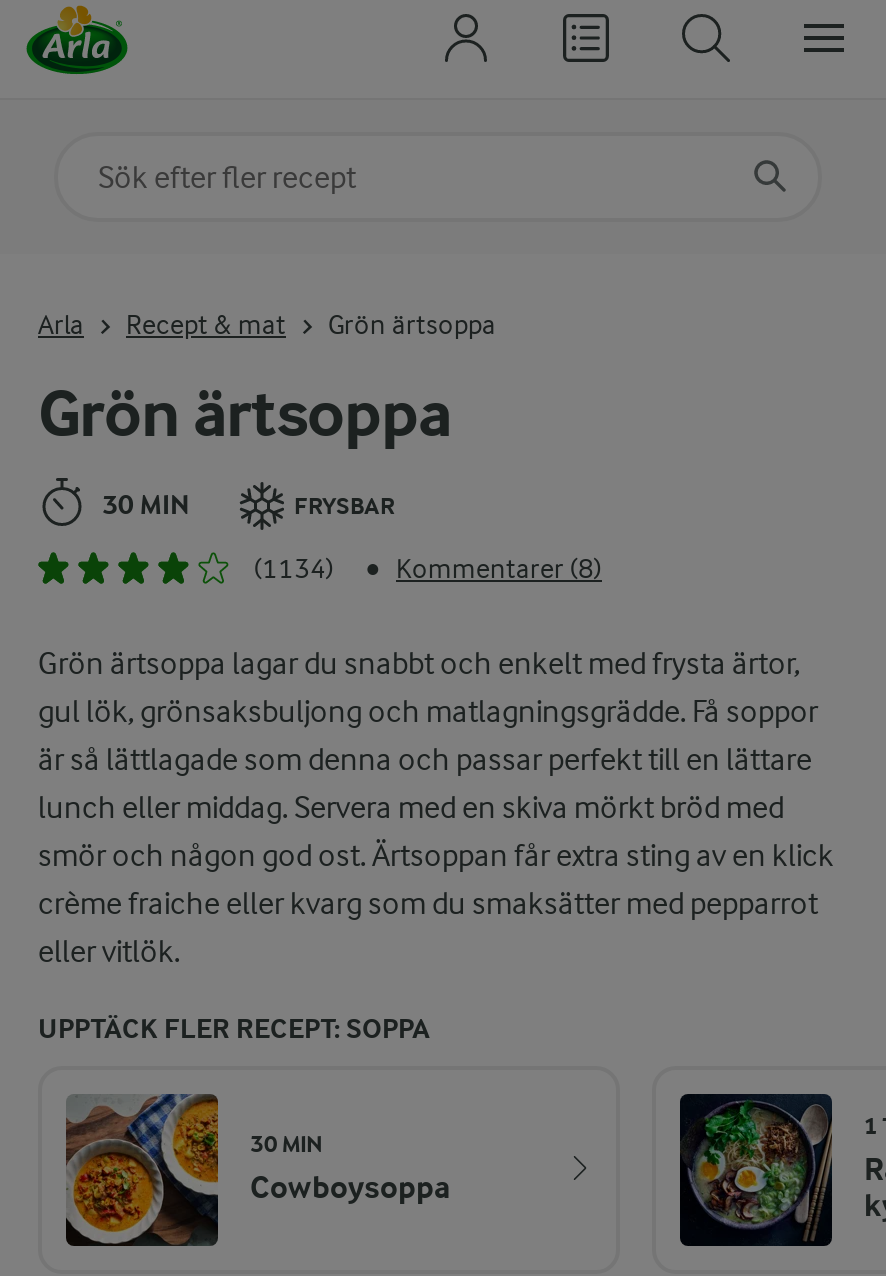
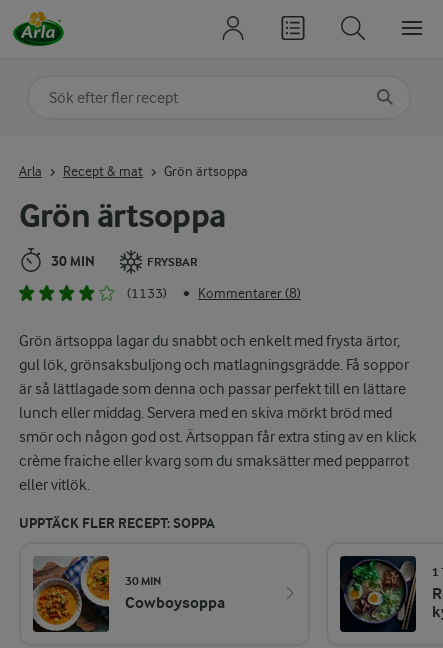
[254,552,602,586] (1134) • Kommentarer (8) -> [127,285,301,302] (1133) • Kommentarer (8)

